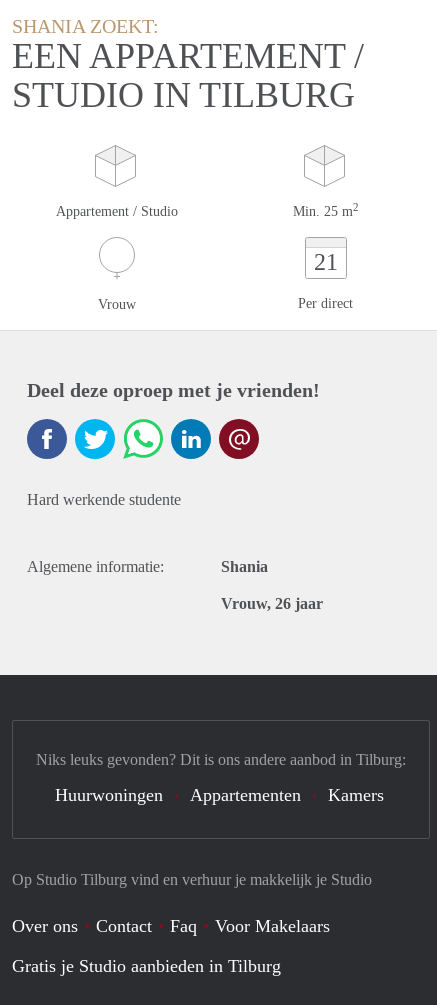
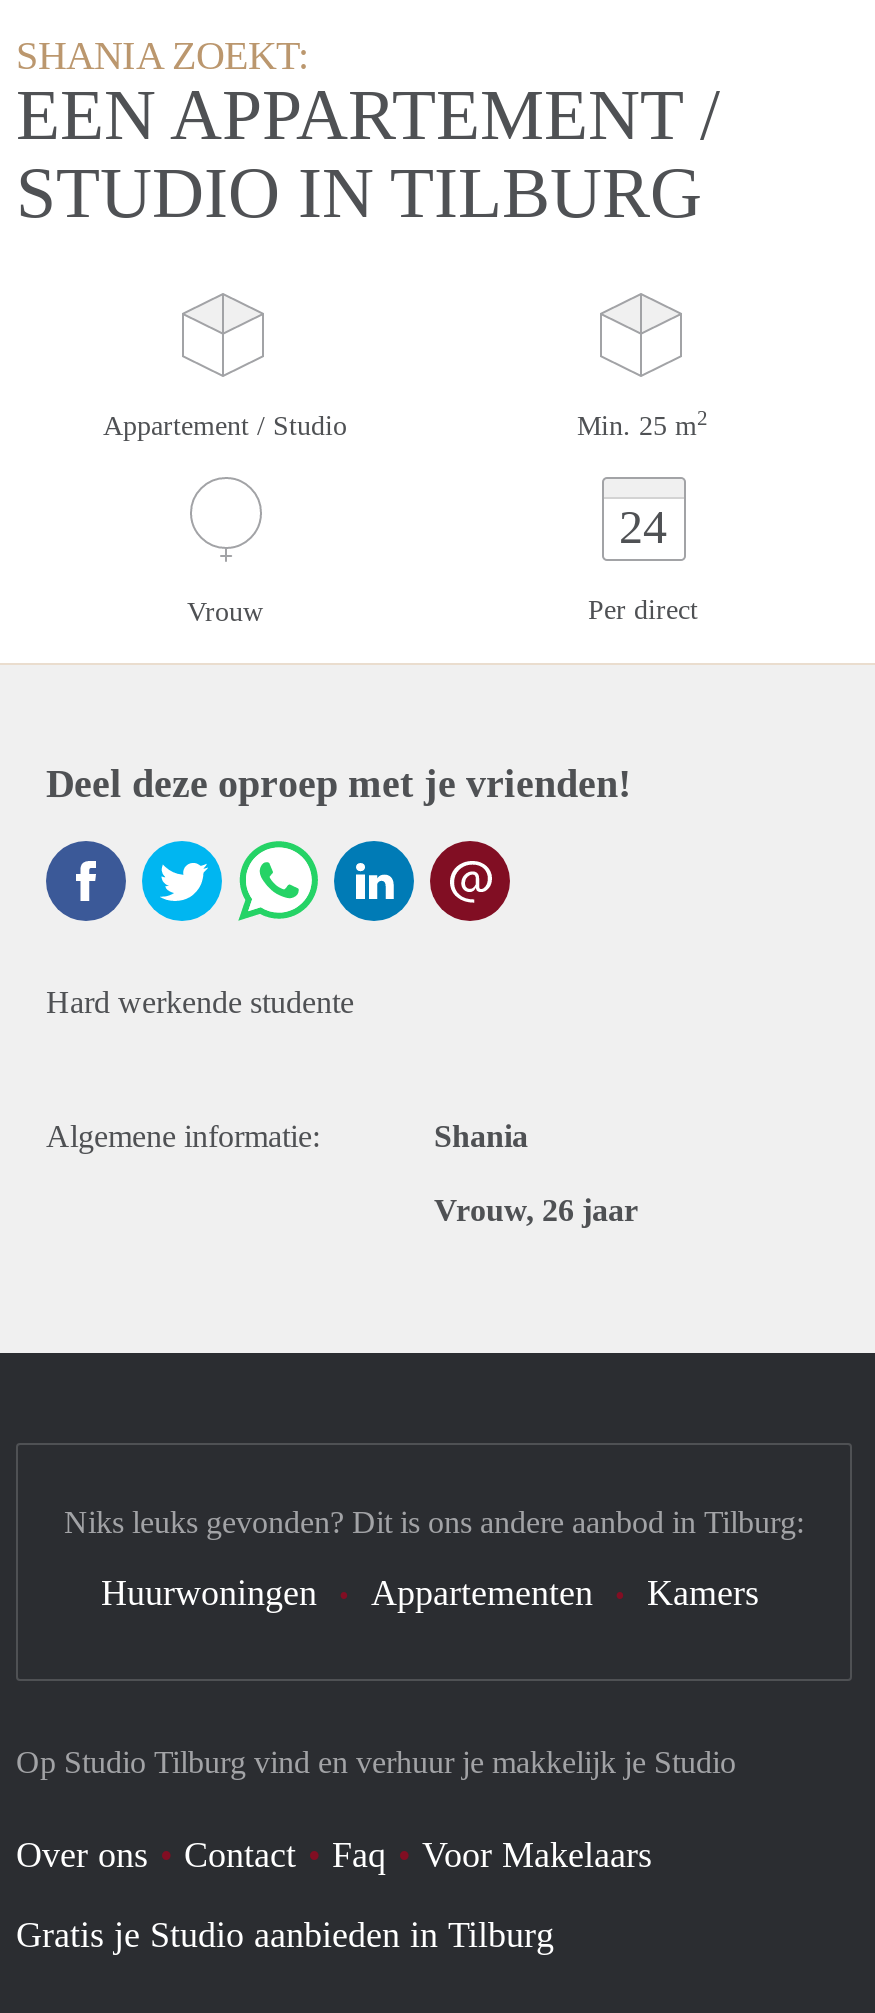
[313,249,337,275] 21 -> [619,501,667,553] 24

